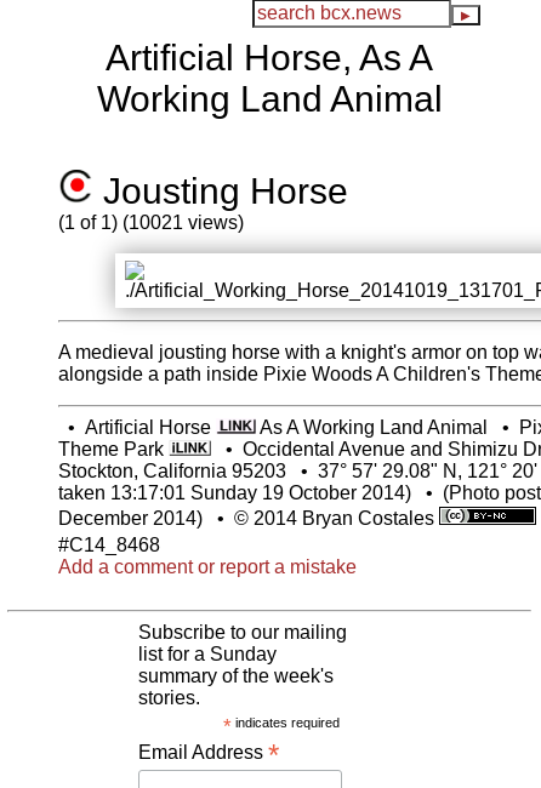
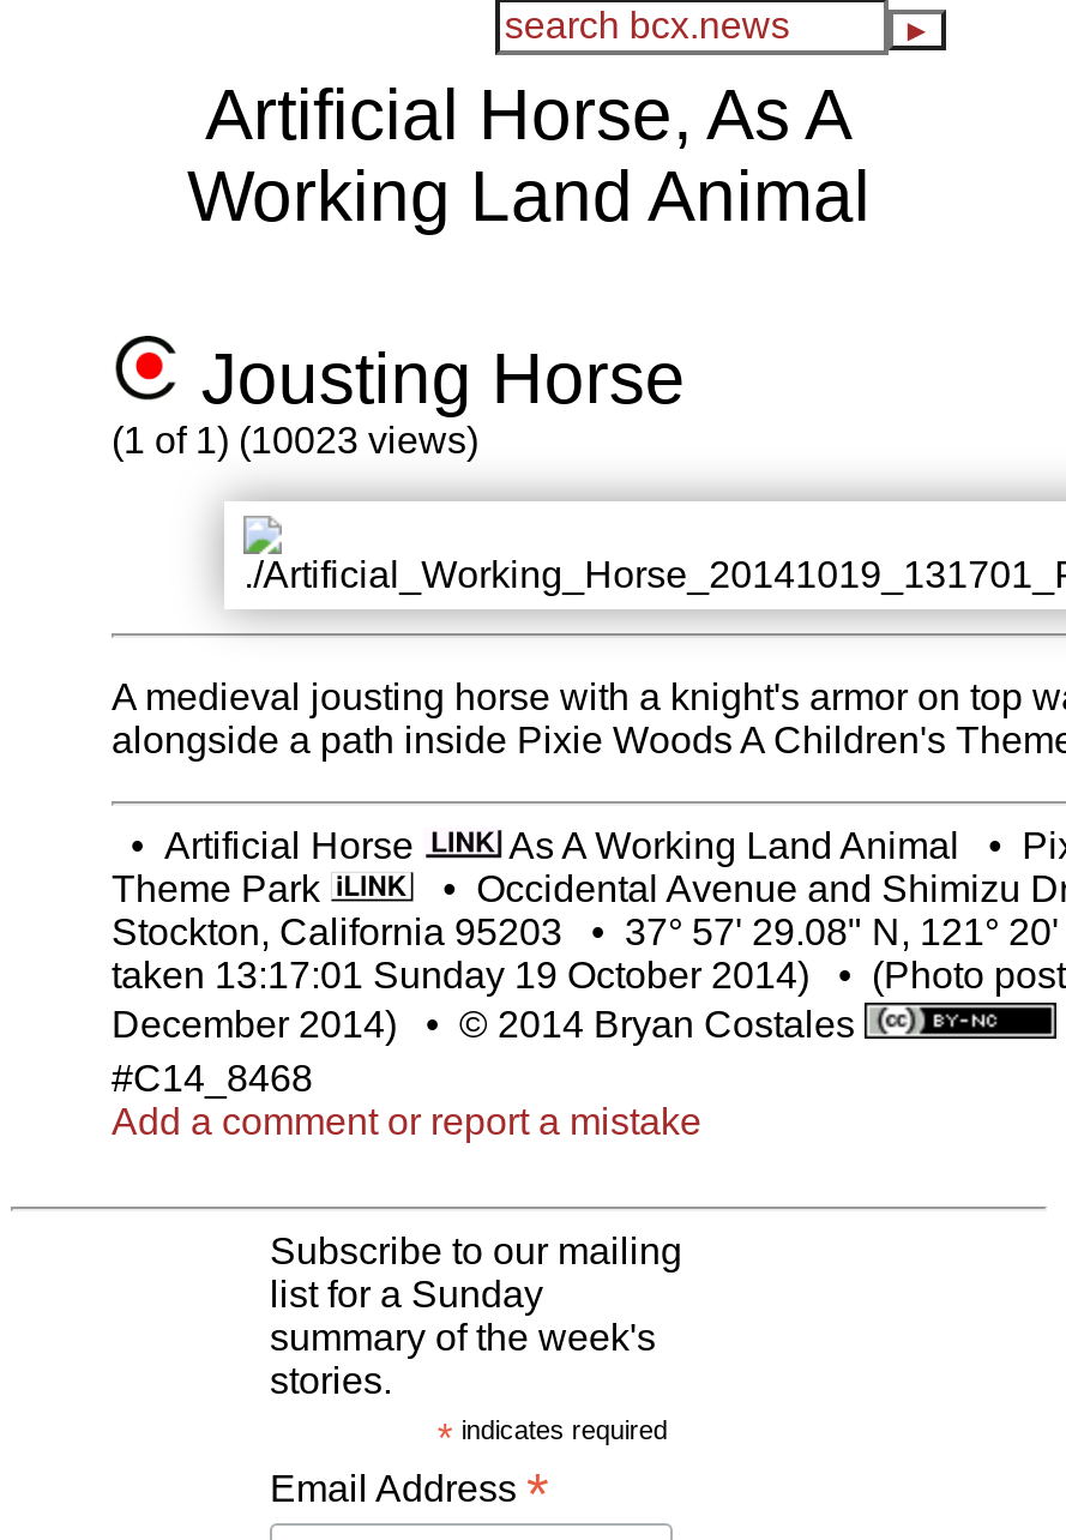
[58,212,244,233] (1 of 1) (10021 views) -> [112,420,478,461] (1 of 1) (10023 views)

